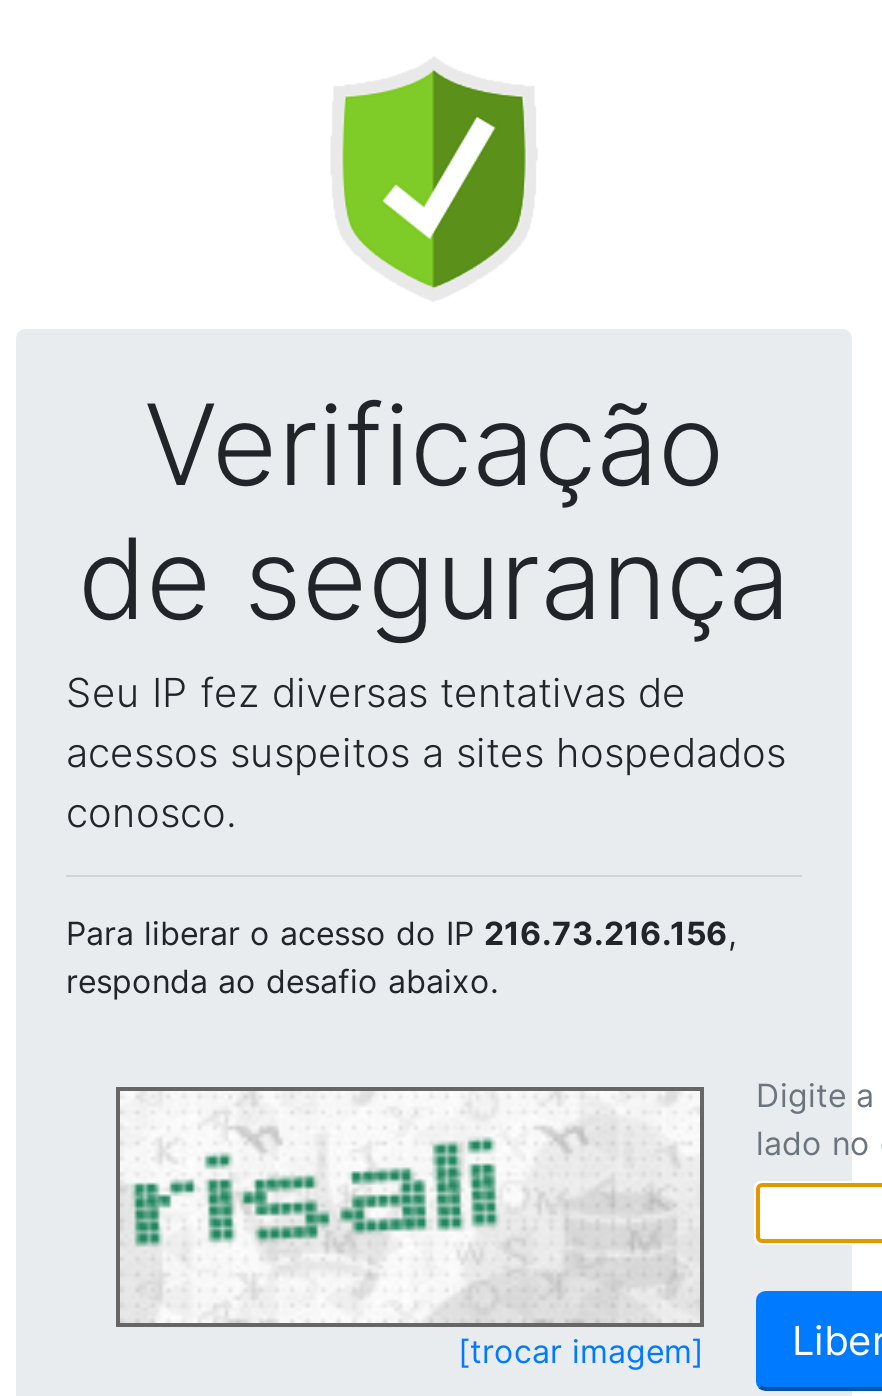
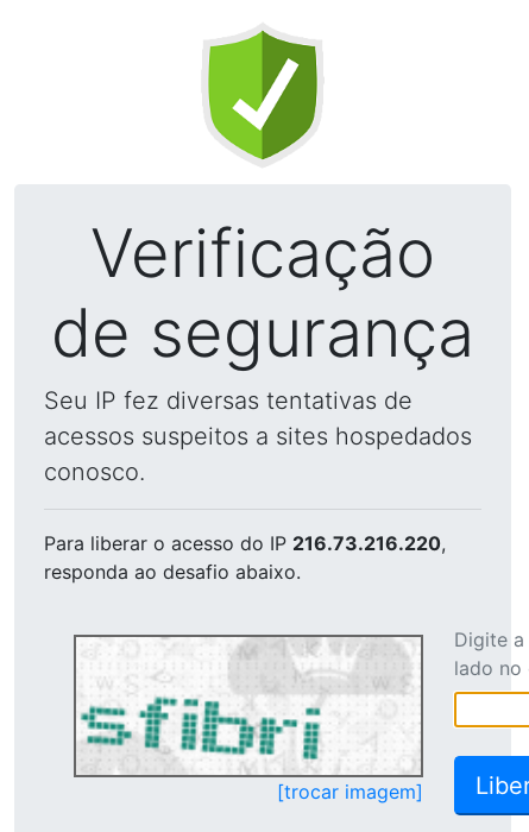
[66,913,736,953] Para liberar o acesso do IP 216.73.216.156, -> [44,531,446,555] Para liberar o acesso do IP 216.73.216.220,
[130,1095,684,1311] [image] -> [81,641,410,773] [image]

